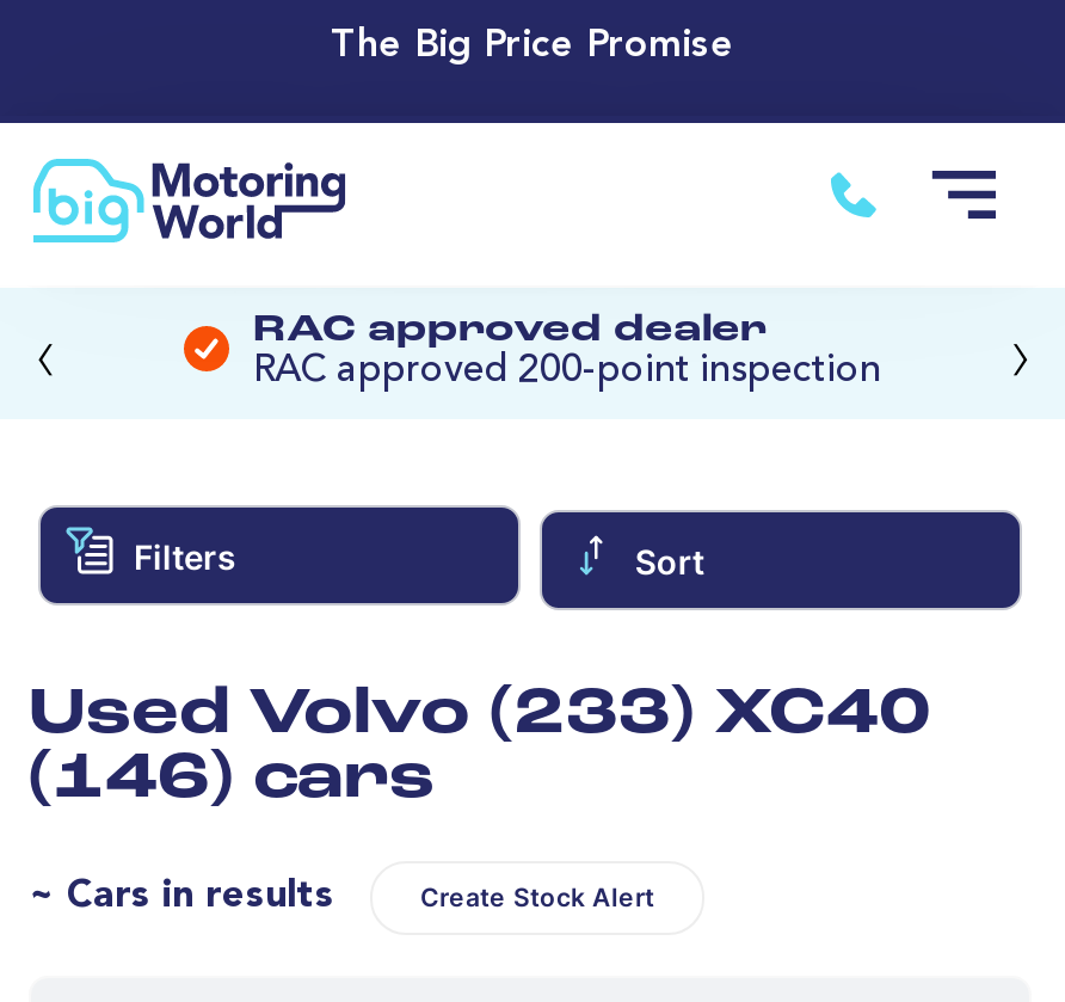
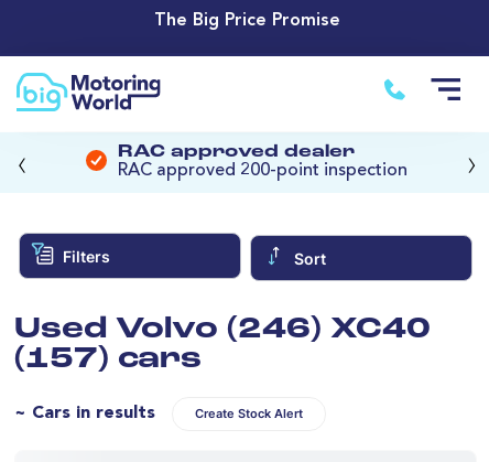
[29,683,931,748] Used Volvo (233) XC40 -> [14,315,431,345] Used Volvo (246) XC40
[29,748,435,812] (146) cars -> [14,345,202,374] (157) cars

